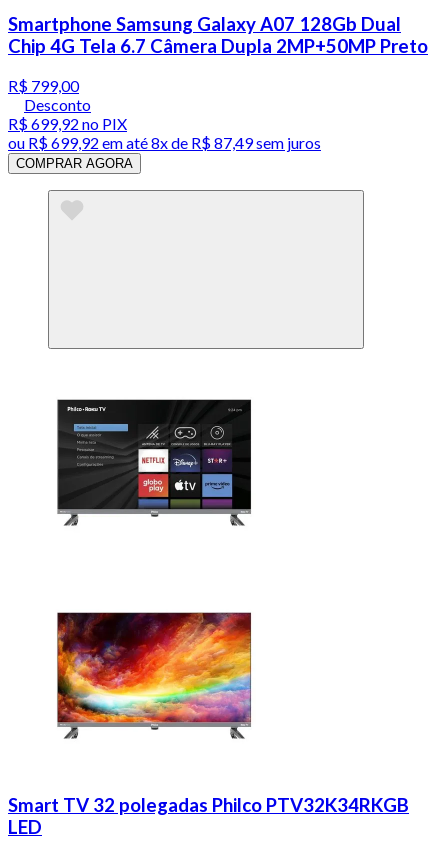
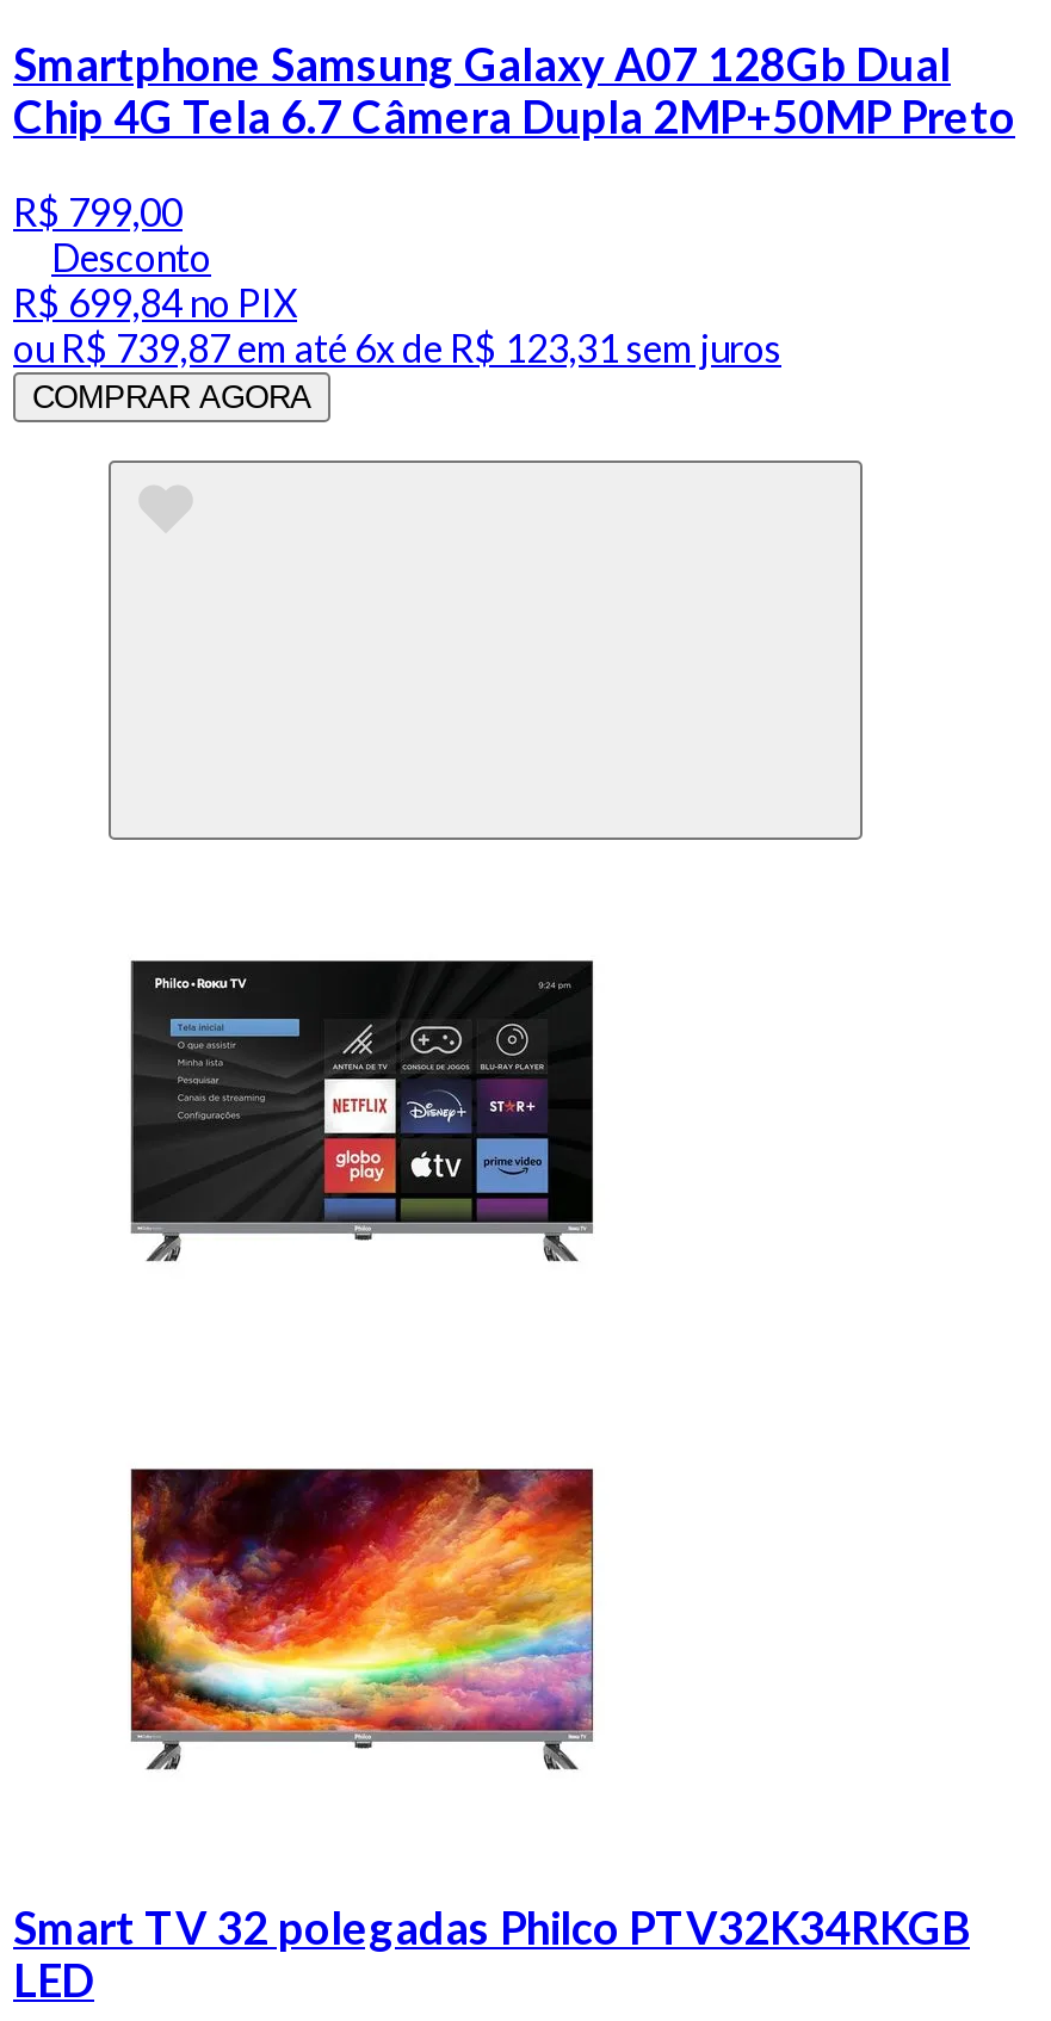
[8,114,127,133] R$ 699,92 no PIX -> [13,279,297,325] R$ 699,84 no PIX
[8,133,321,152] ou R$ 699,92 em até 8x de R$ 87,49 sem juros -> [13,325,781,370] ou R$ 739,87 em até 6x de R$ 123,31 sem juros

